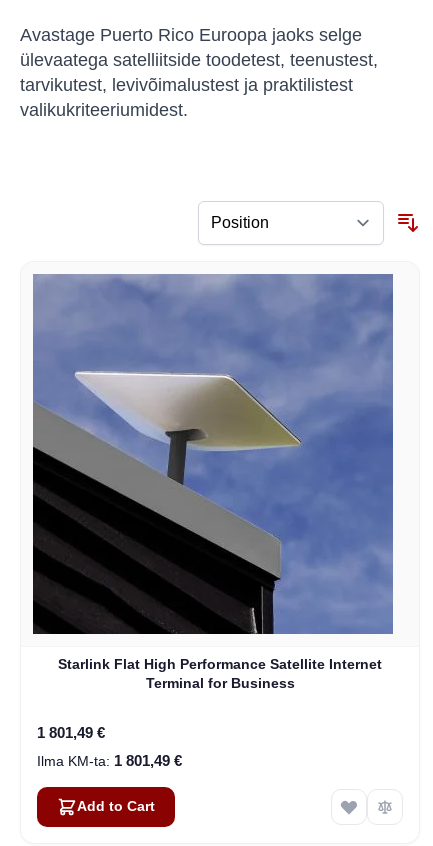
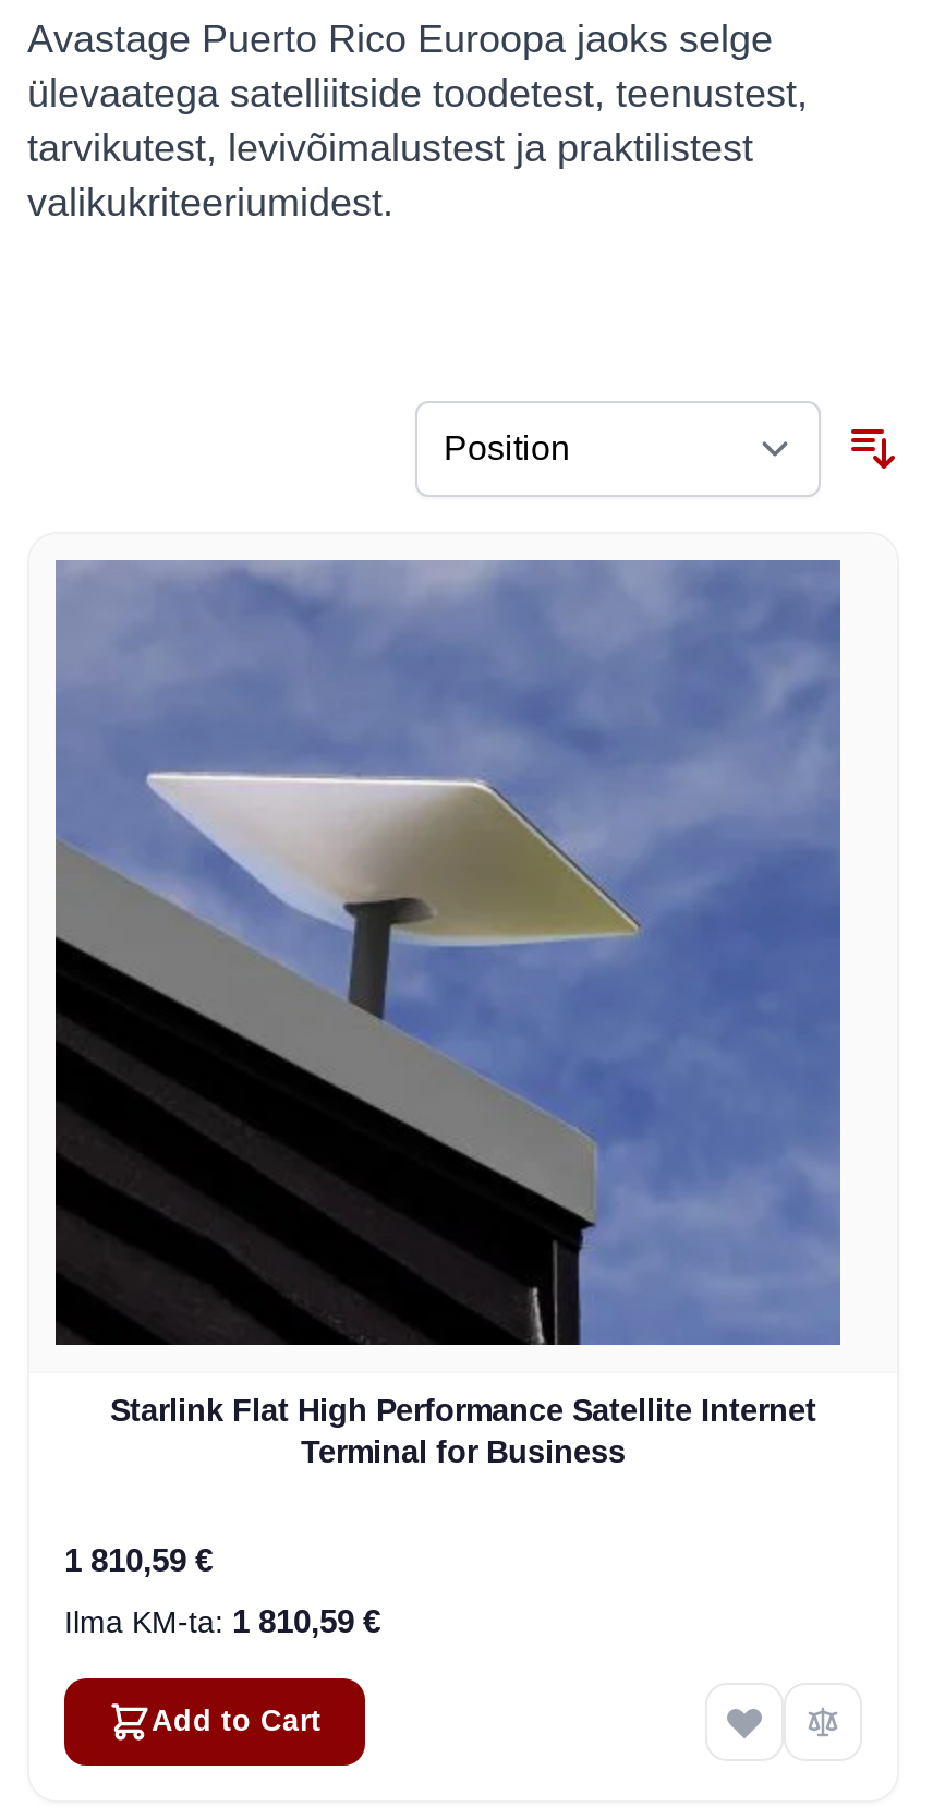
[37,724,105,741] 1 801,49 € -> [64,1542,213,1579] 1 810,59 €
[114,752,182,769] 1 801,49 € -> [232,1603,380,1640] 1 810,59 €

